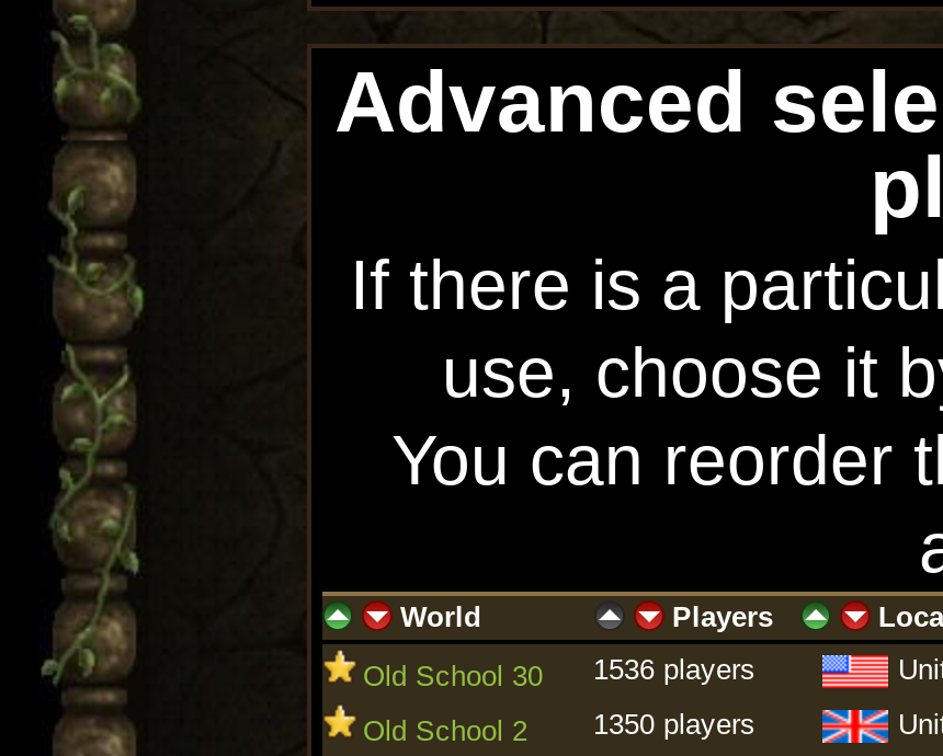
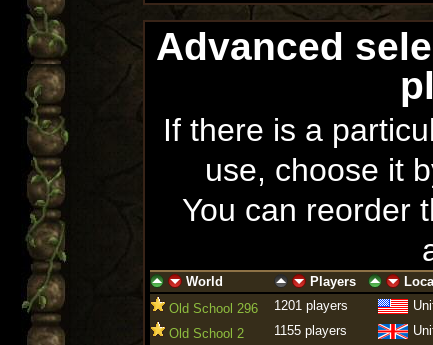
[363,660,543,692] Old School 30 -> [168,301,257,316] Old School 296
[593,653,755,686] 1536 players -> [273,298,347,313] 1201 players
[363,708,755,747] Old School 2 1350 players -> [168,323,346,341] Old School 2 1155 players

